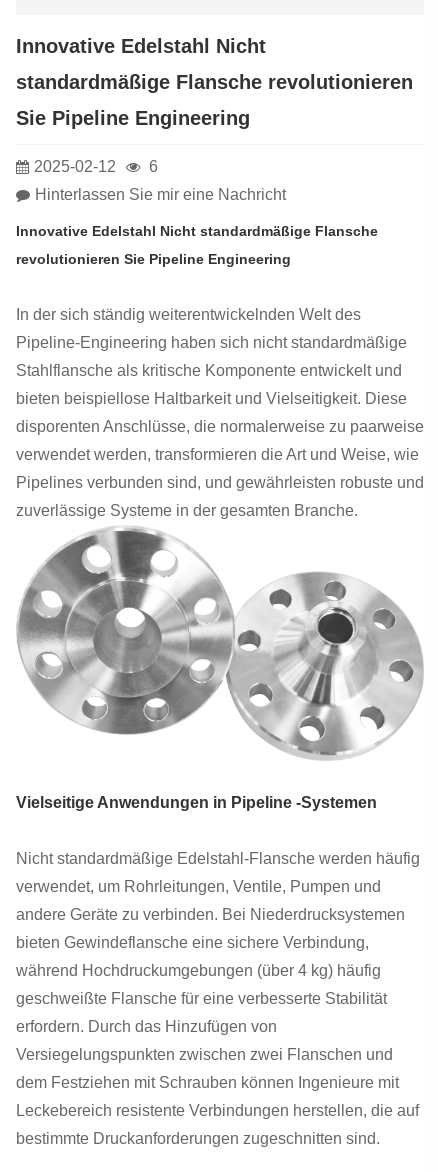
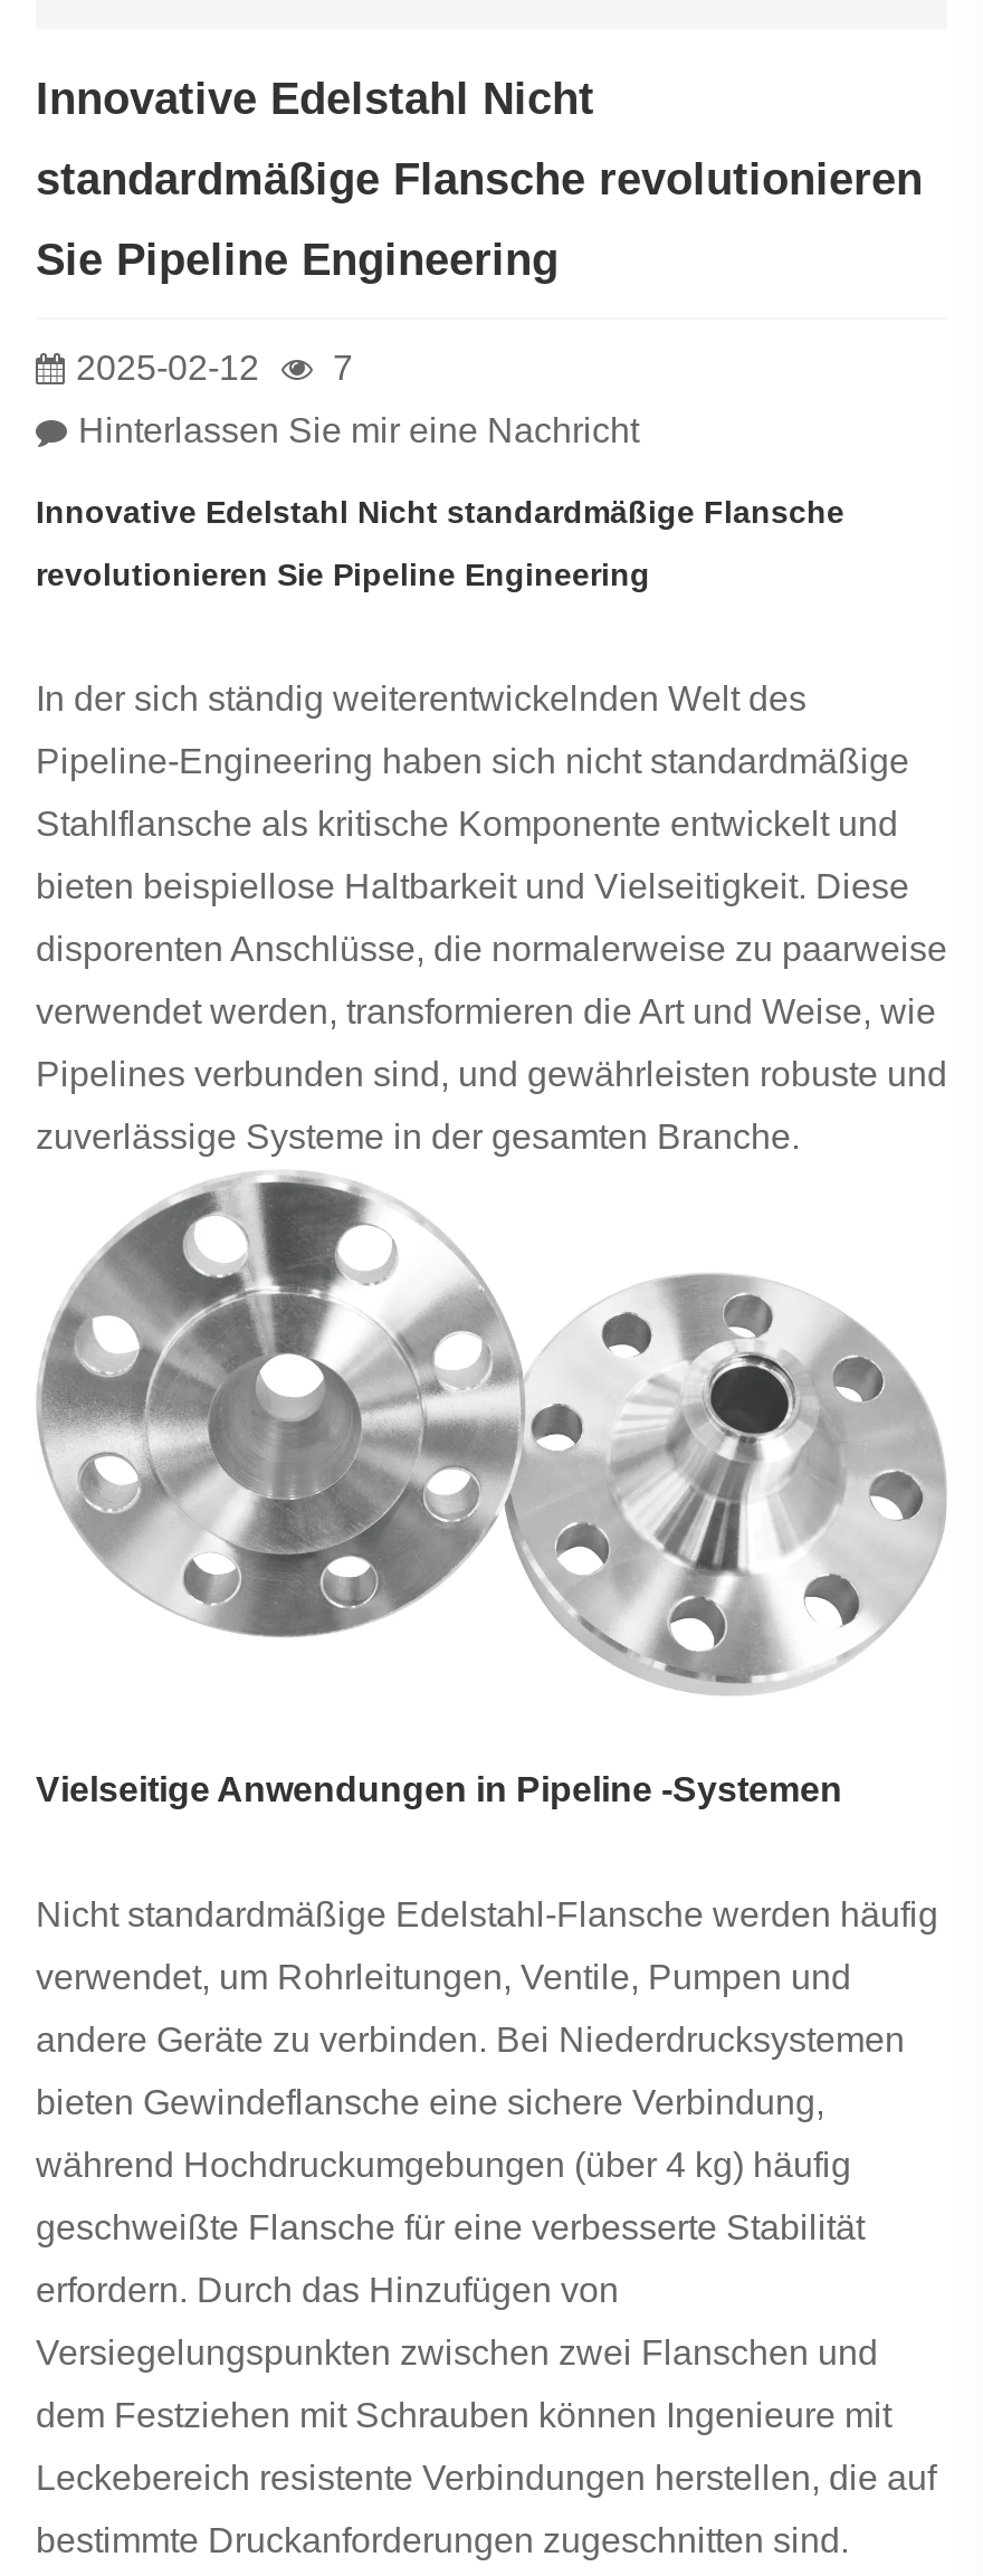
[34,158,158,175] 2025-02-12 6 -> [76,349,353,387] 2025-02-12 7

